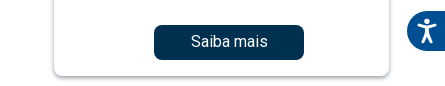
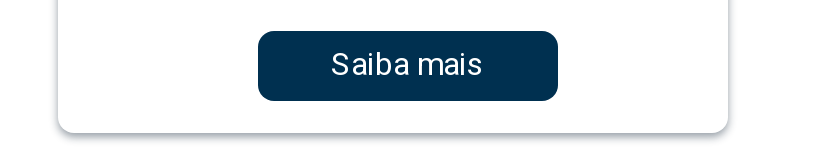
[406,10,442,52] [image] -> none

